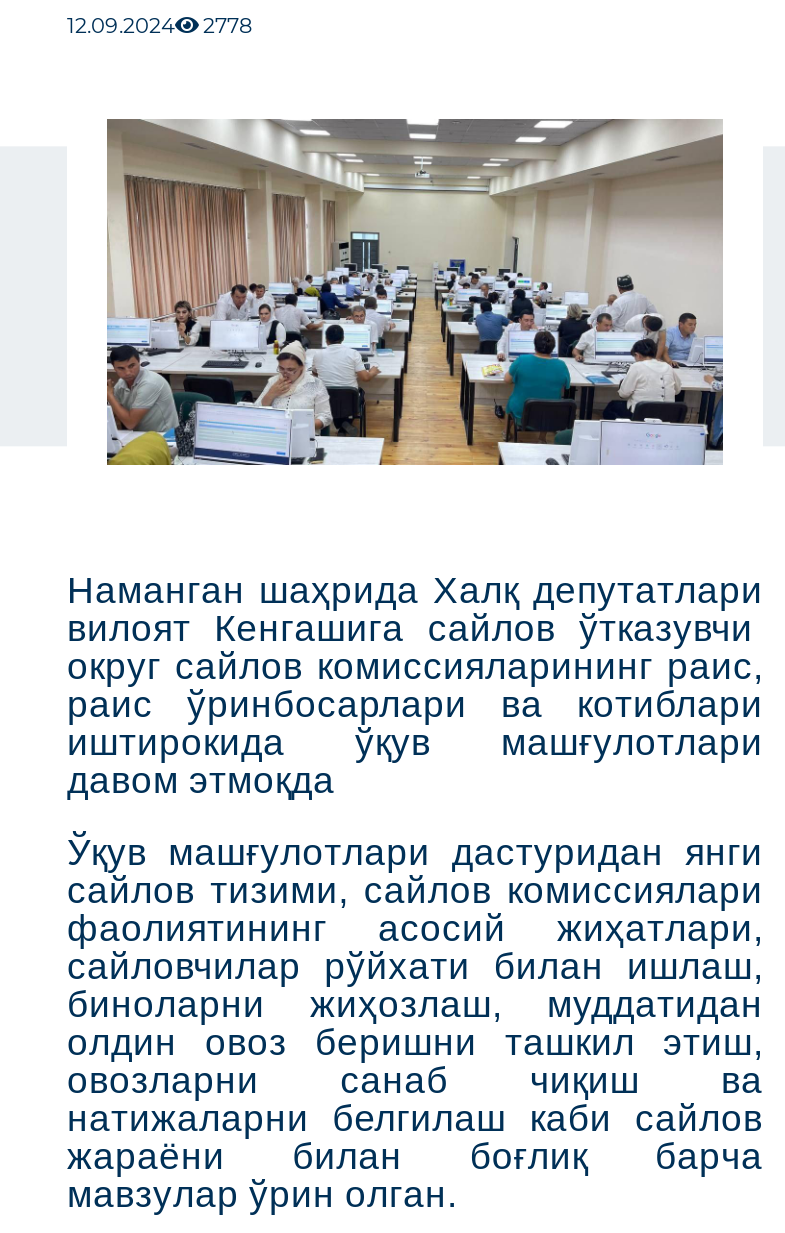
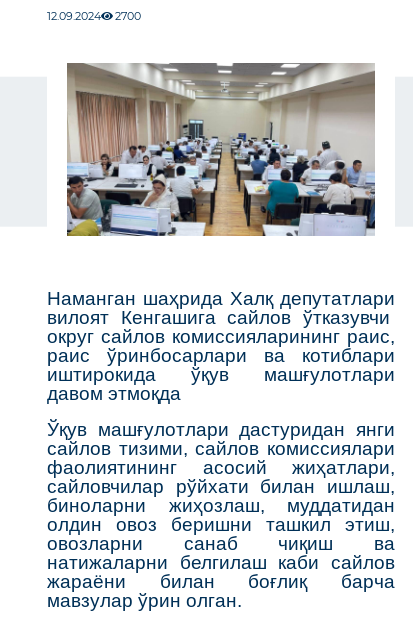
[67,13,253,39] 12.09.2024 2778 -> [47,10,141,23] 12.09.2024 2700

